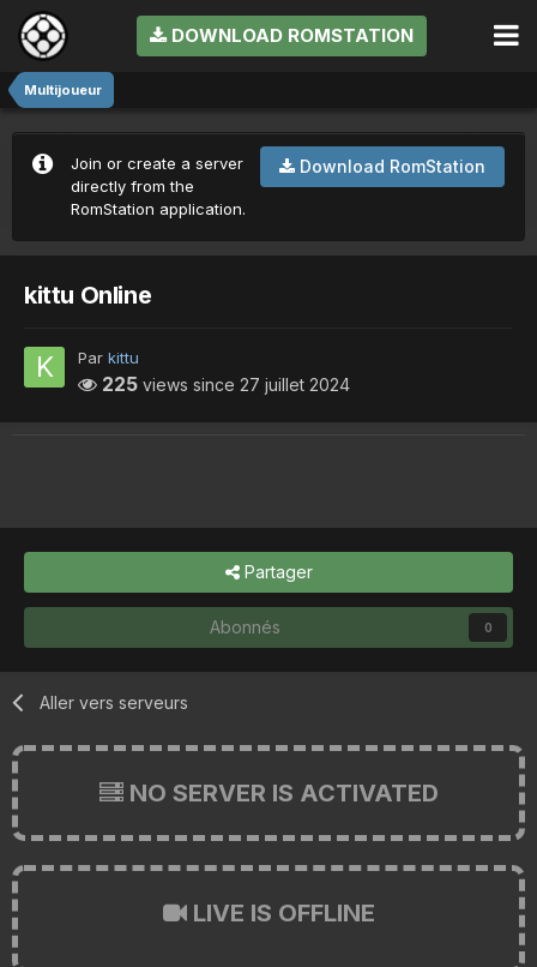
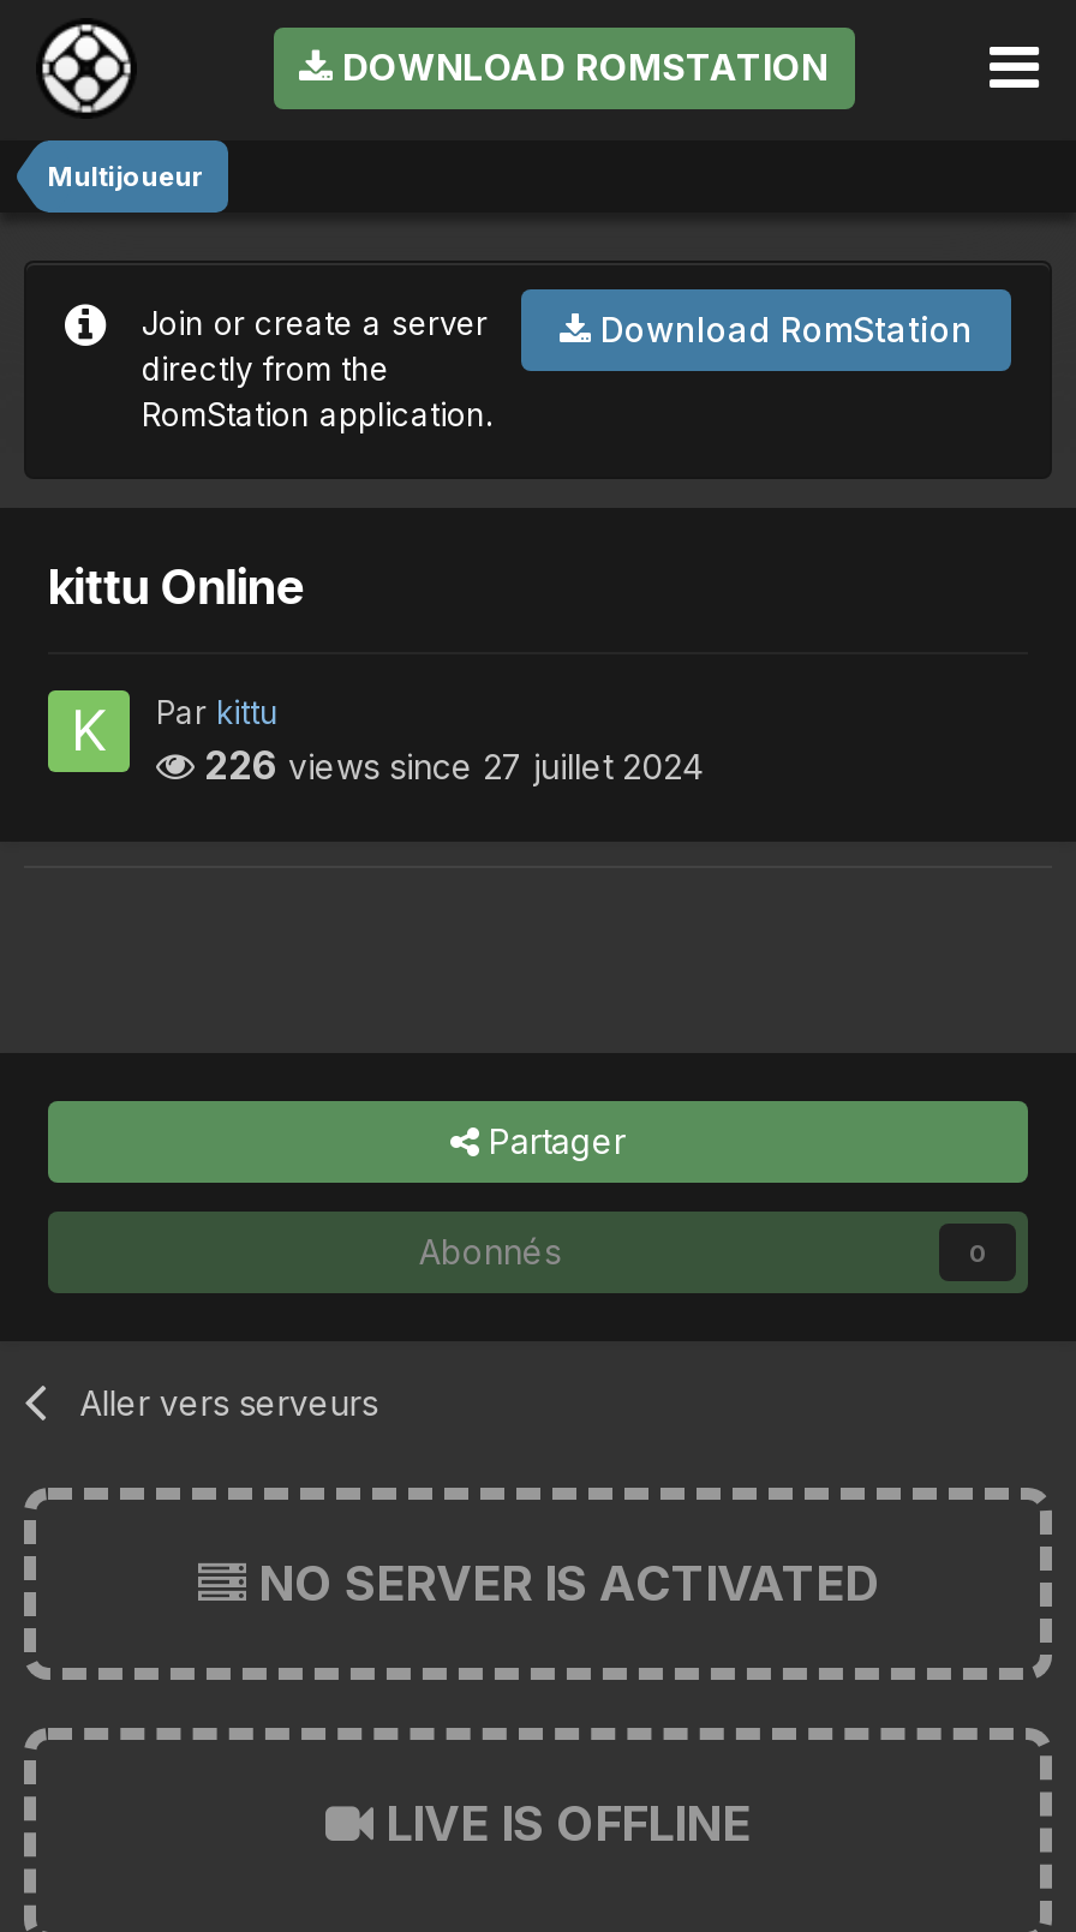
[97,372,350,396] 225 views since 27 juillet 2024 -> [195,740,704,788] 226 views since 27 juillet 2024

